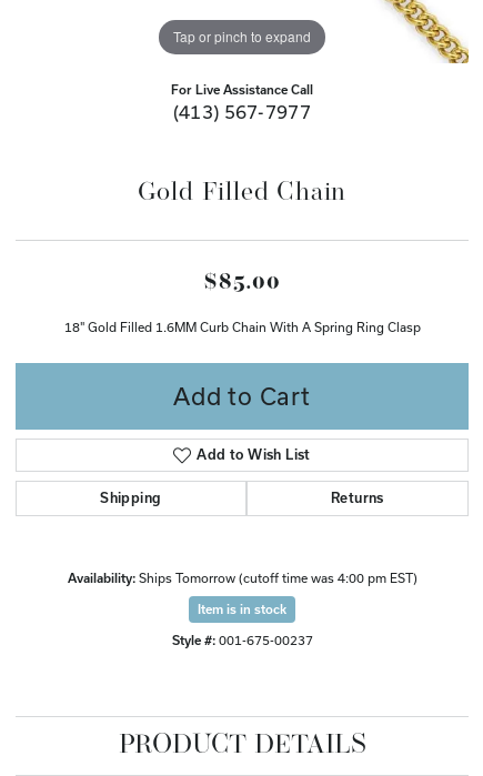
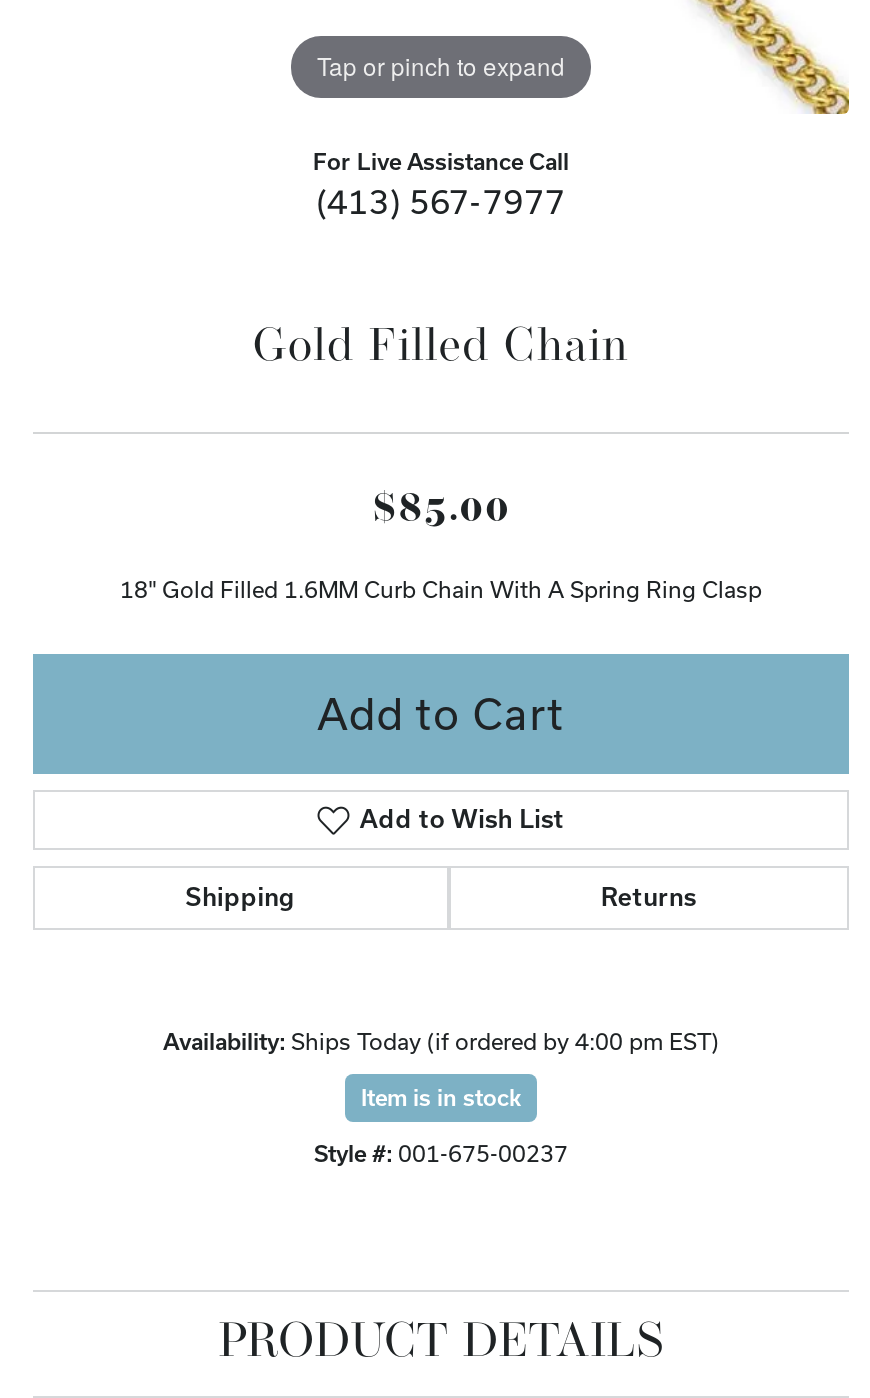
[67,570,417,585] Availability: Ships Tomorrow (cutoff time was 4:00 pm EST) -> [163,1028,719,1054] Availability: Ships Today (if ordered by 4:00 pm EST)

